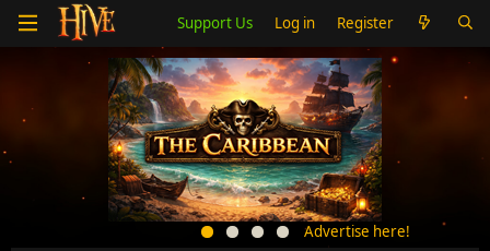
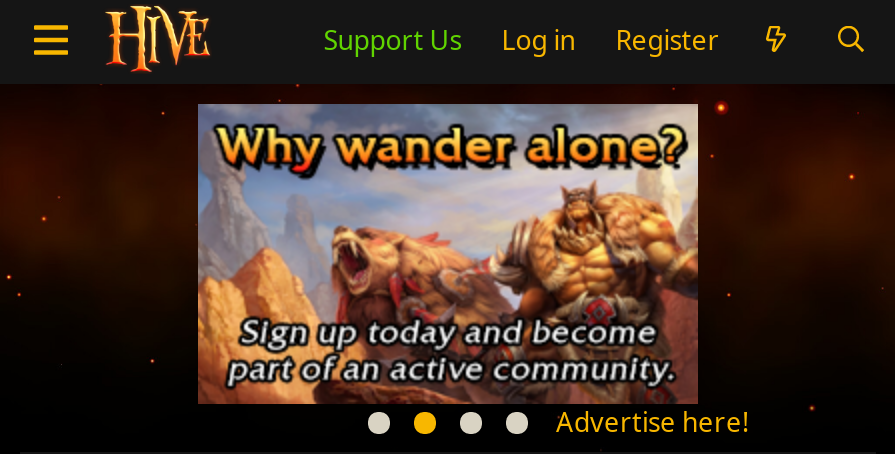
[108,57,382,239] [image] -> [196,102,700,436] [image]

